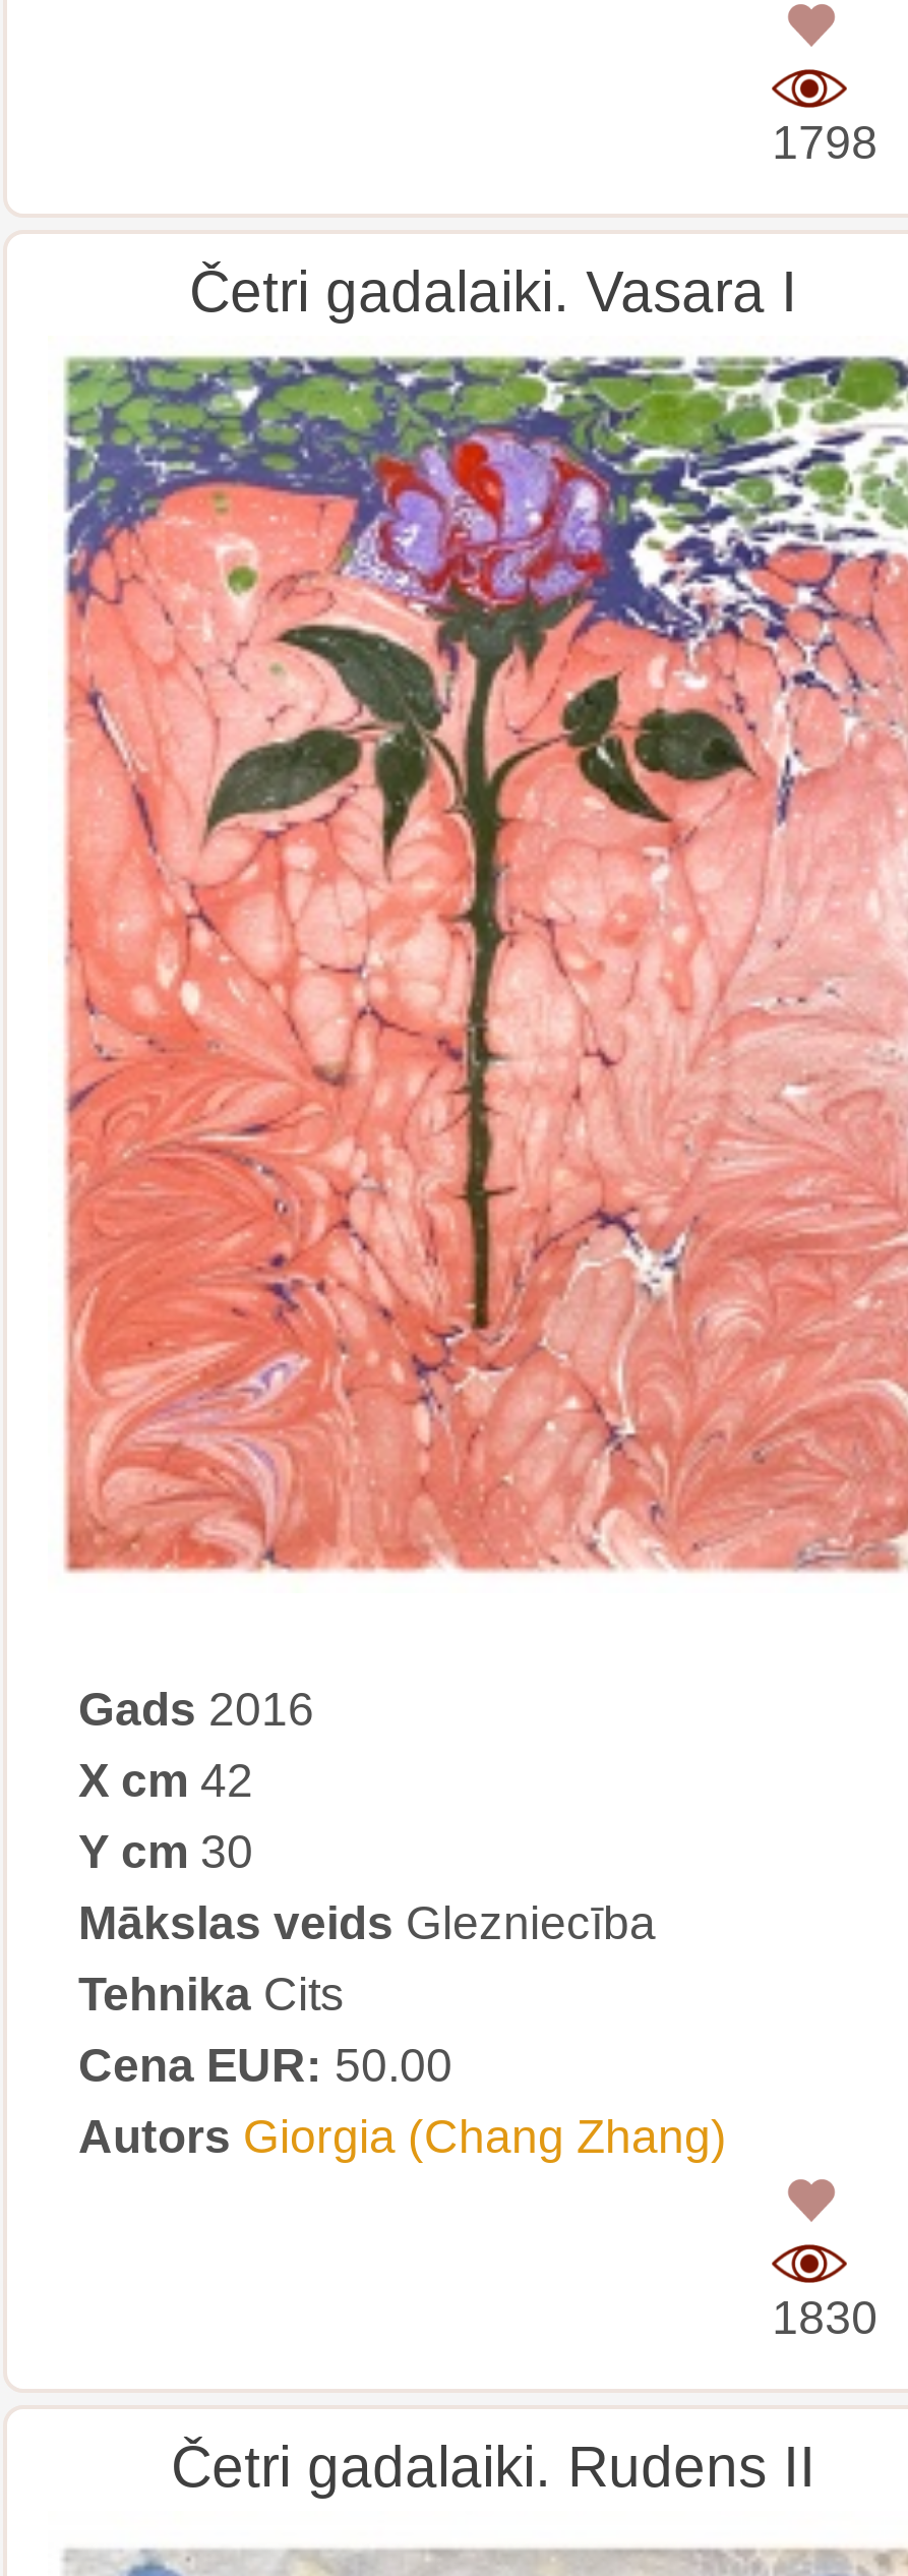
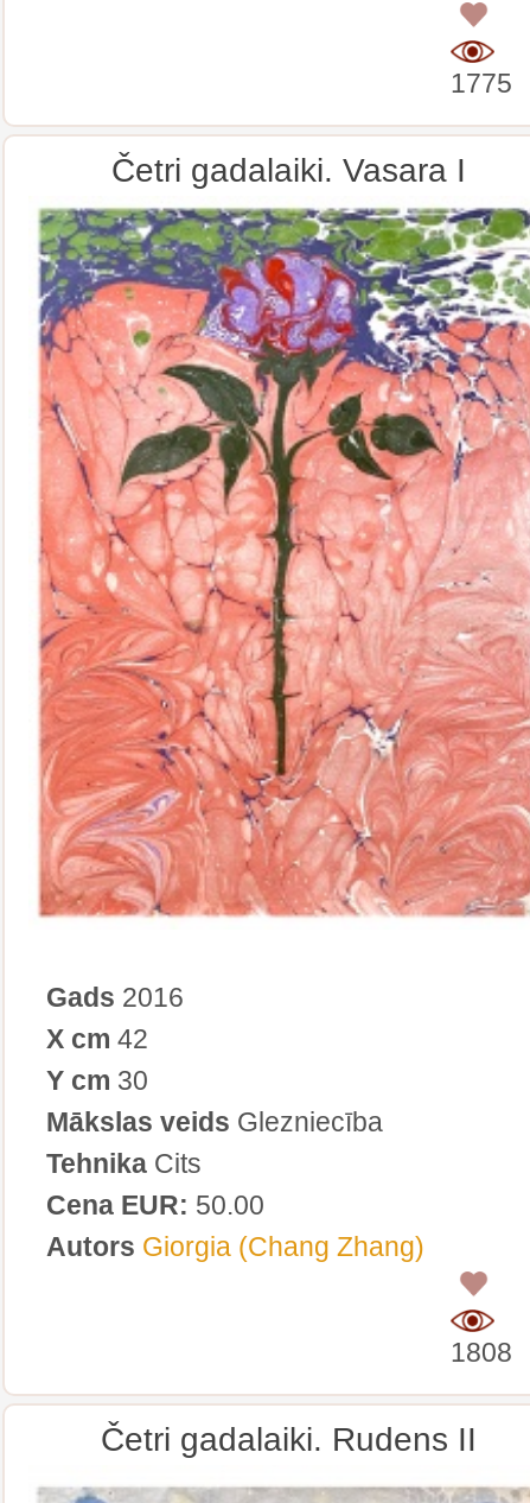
[772,116,878,169] 1798 -> [451,68,512,98] 1775
[772,2292,878,2344] 1830 -> [451,1337,512,1368] 1808

